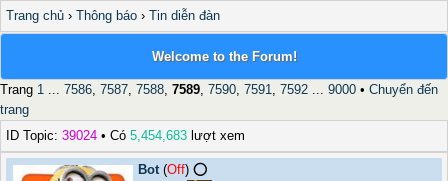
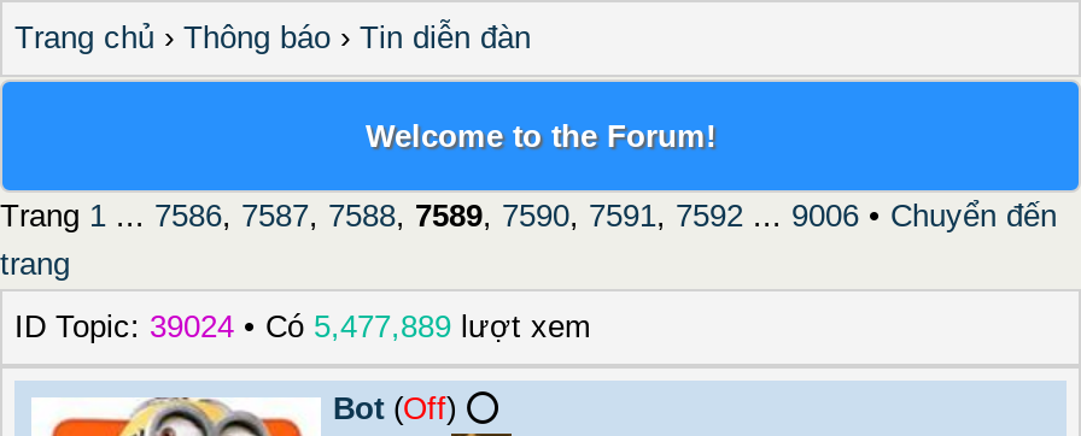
[0,82,438,97] Trang 1... 7586, 7587, 7588, 7589, 7590, 7591, 7592... 9000 • Chuyển đến -> [0,198,1057,235] Trang 1... 7586, 7587, 7588, 7589, 7590, 7591, 7592... 9006 • Chuyển đến
[6,128,245,143] ID Topic: 39024 • Có 5,454,683 lượt xem -> [14,309,591,345] ID Topic: 39024 • Có 5,477,889 lượt xem

